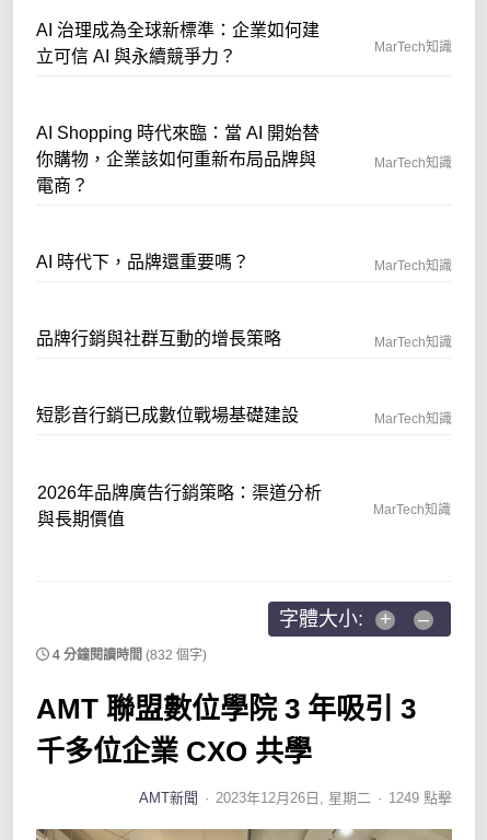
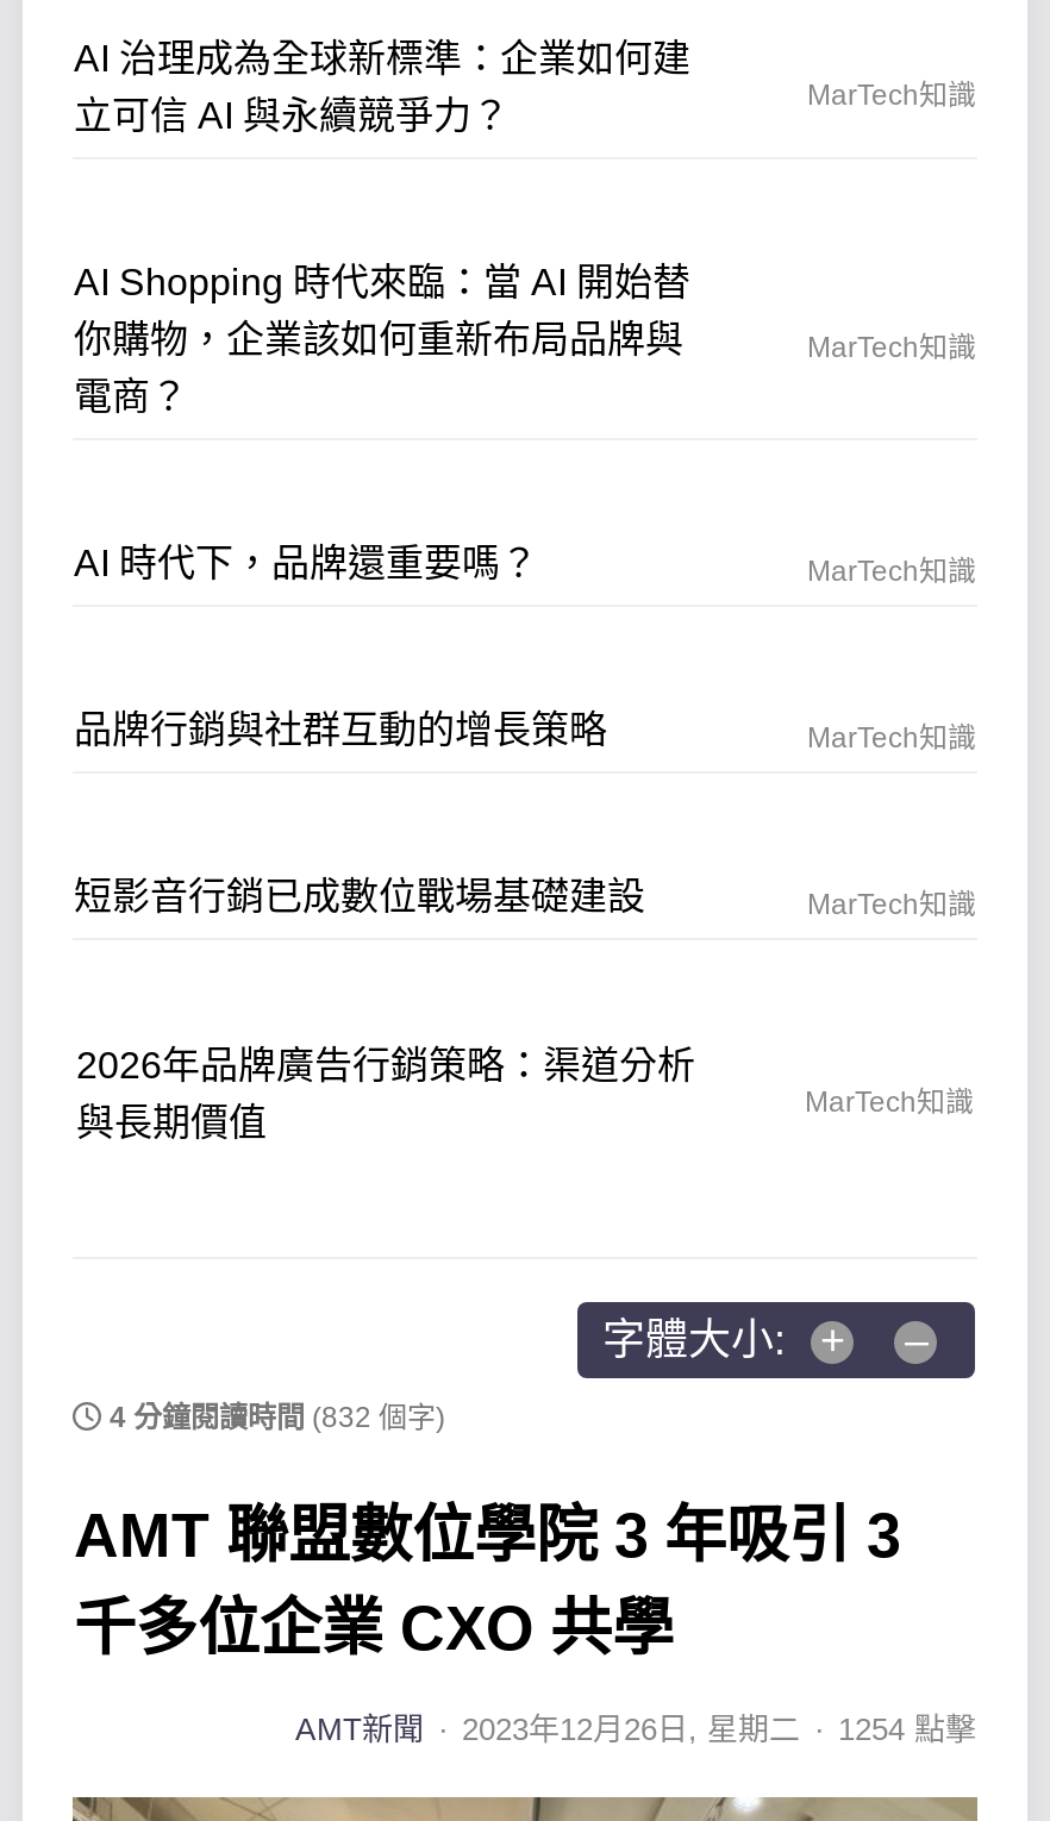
[138,790,451,806] AMT新聞 2023年12月26日, 星期二 1249 點擊 -> [295,1712,976,1747] AMT新聞 2023年12月26日, 星期二 1254 點擊

